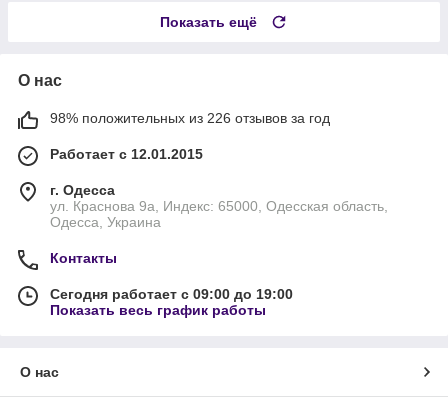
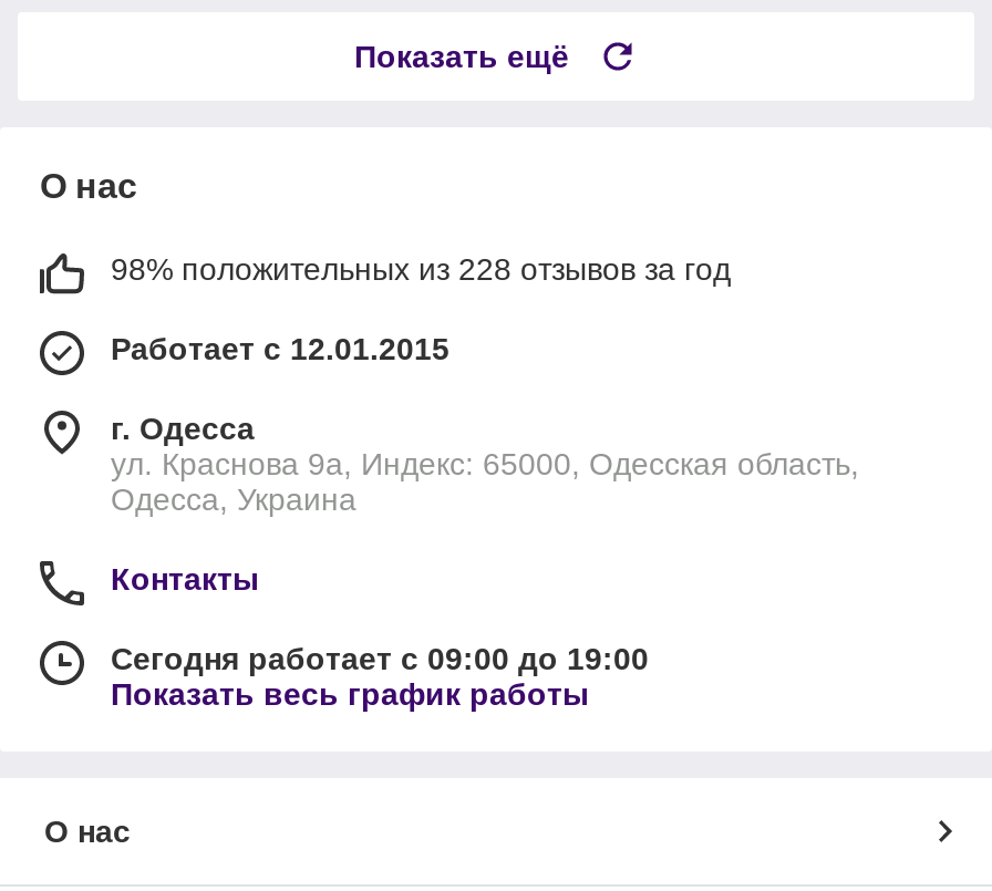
[50,110,330,126] 98% положительных из 226 отзывов за год -> [111,252,731,288] 98% положительных из 228 отзывов за год

